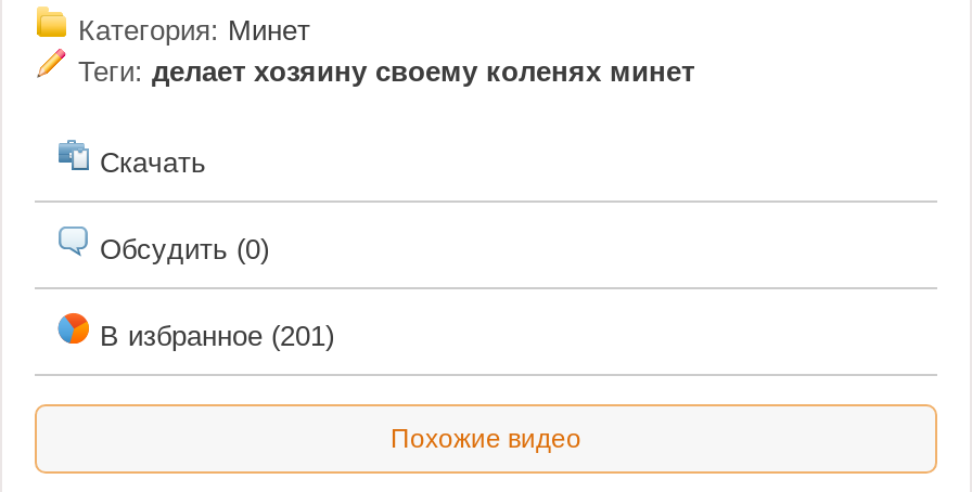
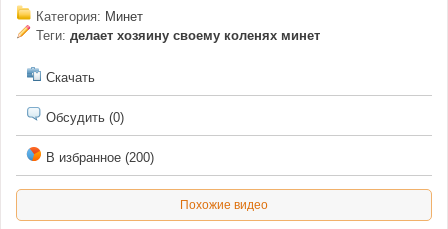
[91,320,334,352] В избранное (201) -> [42,150,154,165] В избранное (200)

